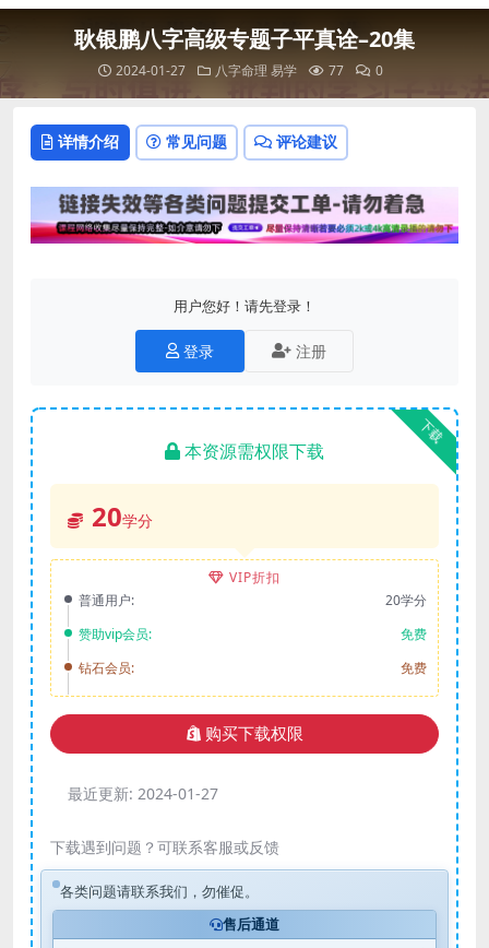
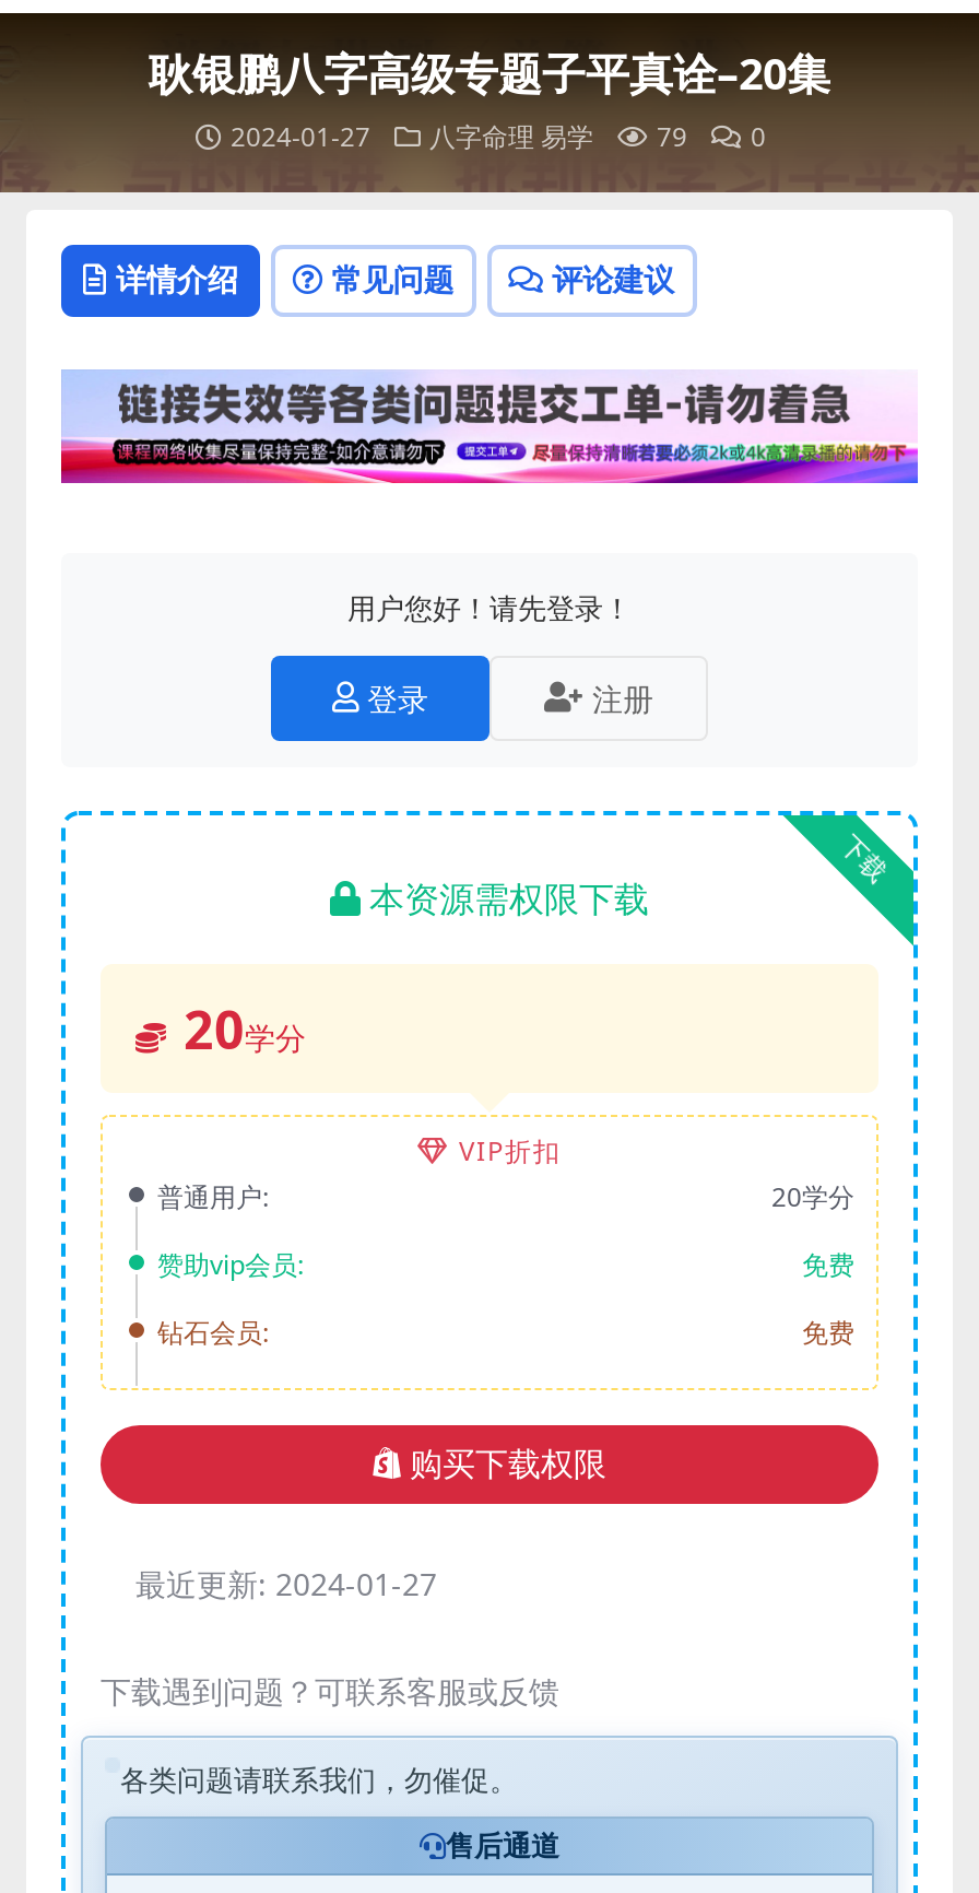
[115,61,383,80] 2024-01-27 八字命理 易学 77 0 -> [231,118,766,155] 2024-01-27 八字命理 易学 79 0

